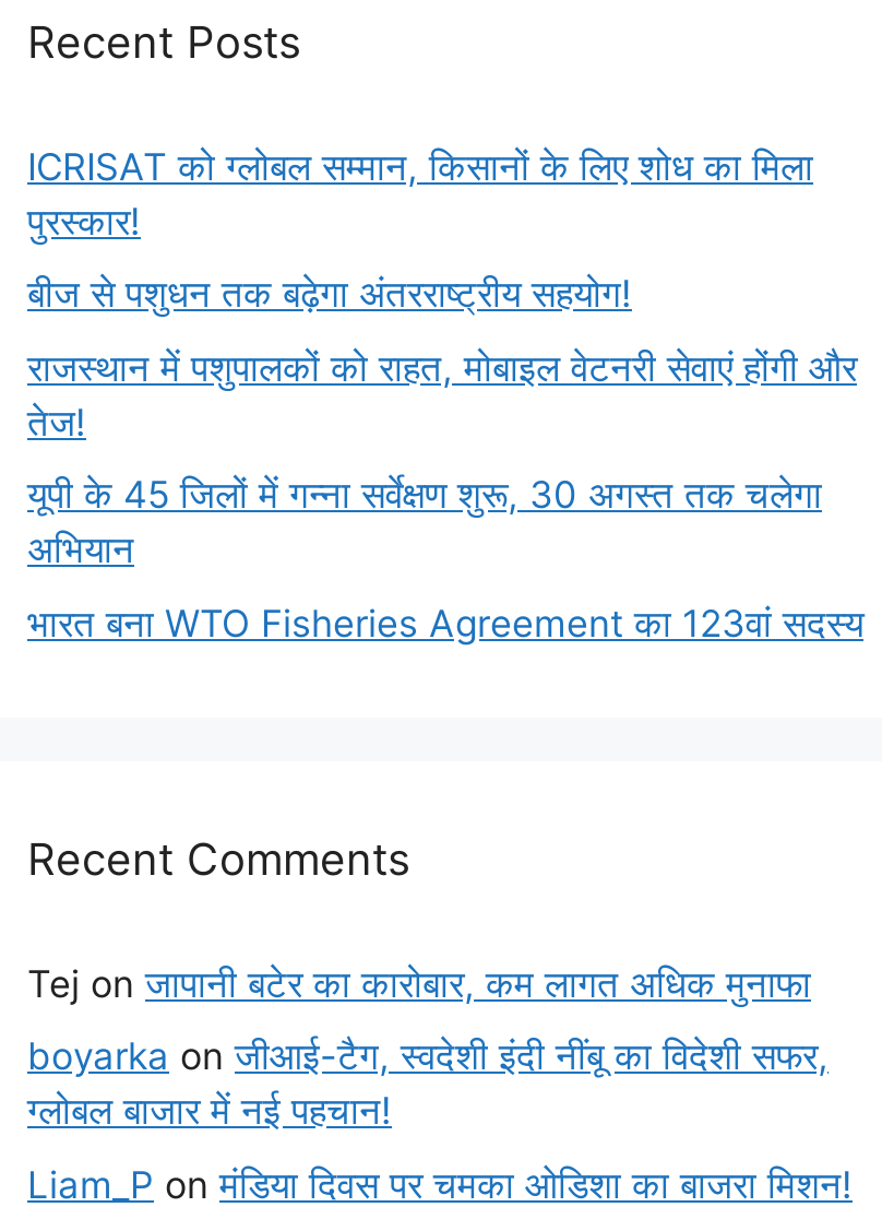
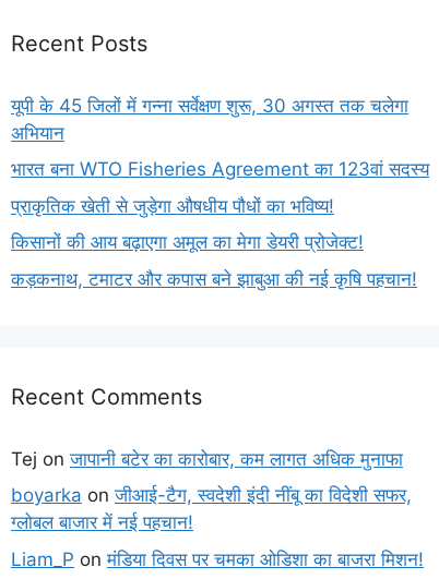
[27,145,857,444] ICRISAT को ग्लोबल सम्मान, किसानों के लिए शोध का मिला | पुरस्कार! | बीज से पशुधन तक बढ़ेगा अंतरराष्ट्रीय सहयोग! | राजस्थान में पशुपालकों को राहत, मोबाइल वेटनरी सेवाएं होंगी और | तेज! -> none
moved [27,473,863,645] -> [11,95,429,180]: यूपी के 45 जिलों में गन्ना सर्वेक्षण शुरू, 30 अगस्त तक चलेगा | अभियान | भारत बना WTO Fisheries Agreement का 123वां सदस्य
none -> [11,195,417,290] प्राकृतिक खेती से जुड़ेगा औषधीय पौधों का भविष्य! | किसानों की आय बढ़ाएगा अमूल का मेगा डेयरी प्रोजेक्ट! | कड़कनाथ, टमाटर और कपास बने झाबुआ की नई कृषि पहचान!

